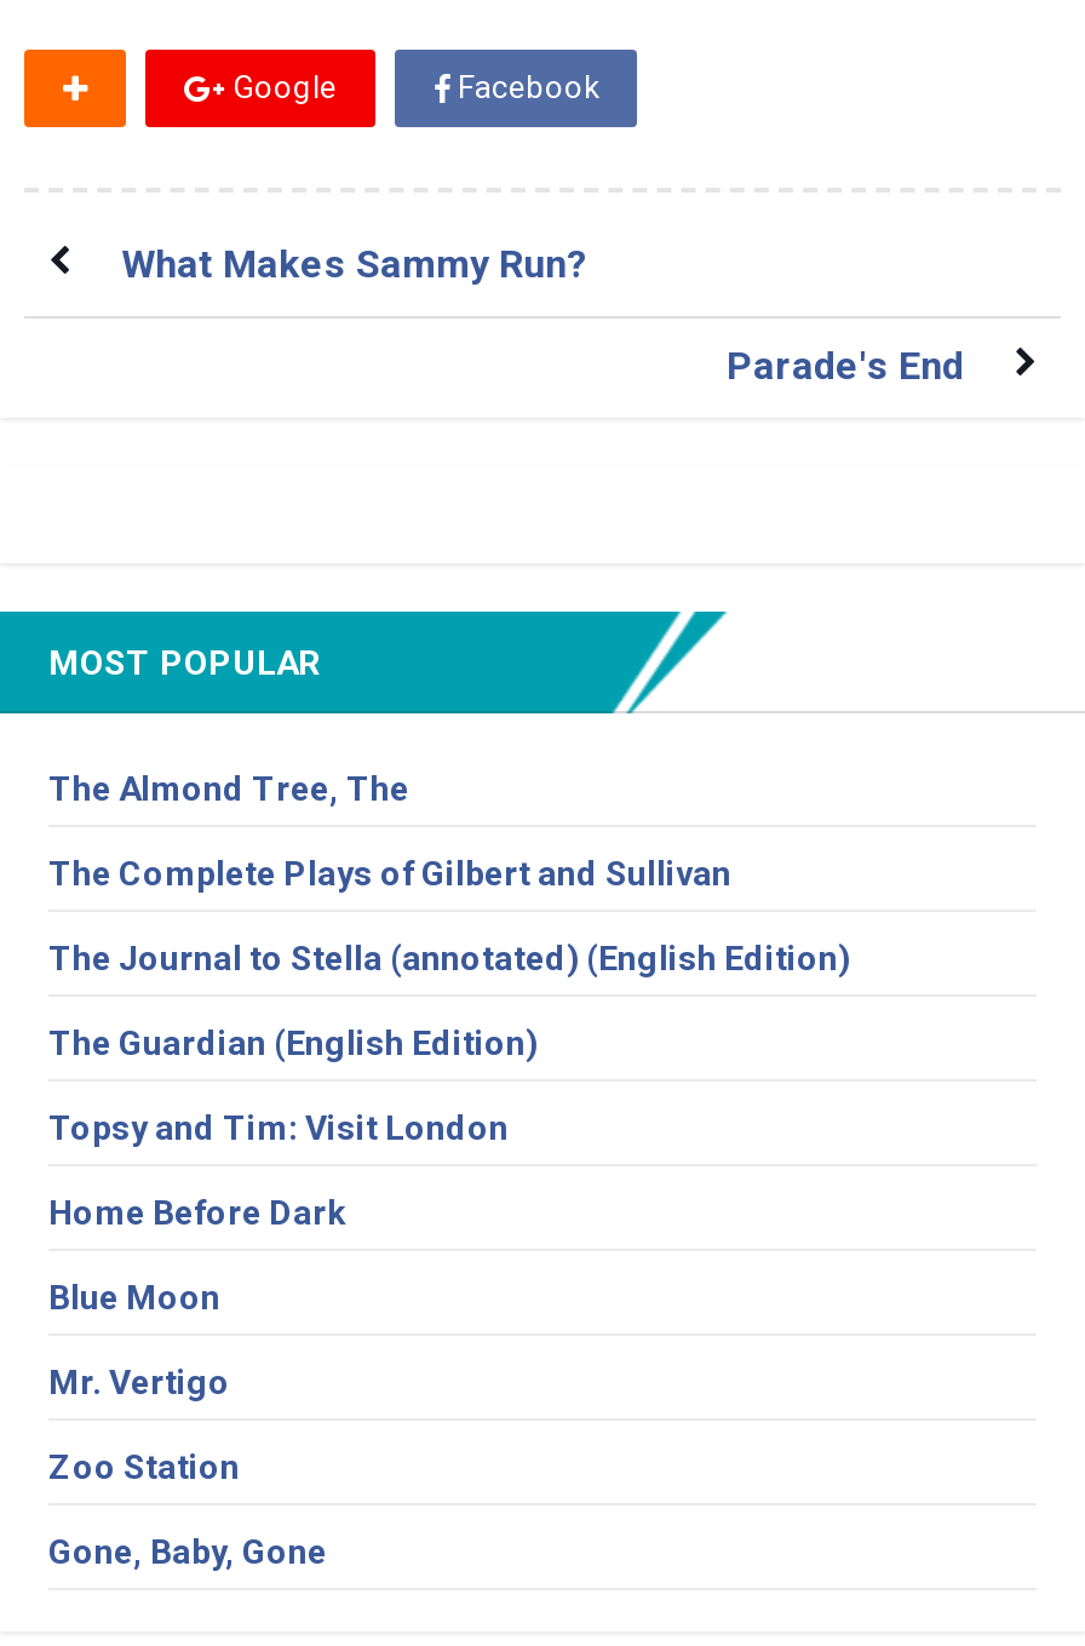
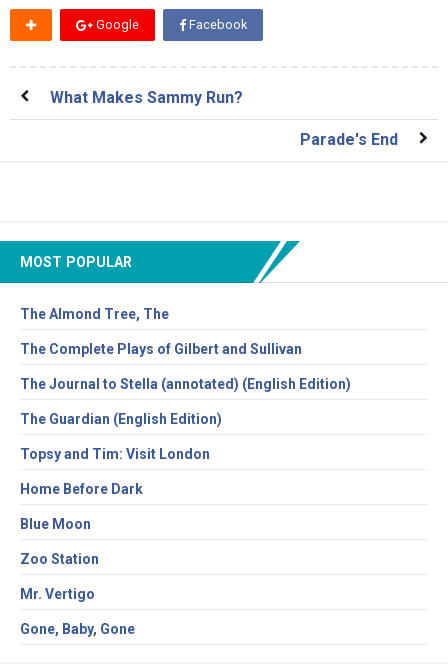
moved [48,1363,230,1402] -> [20,586,95,602]: Mr. Vertigo
moved [48,1448,240,1487] -> [20,551,99,567]: Zoo Station

